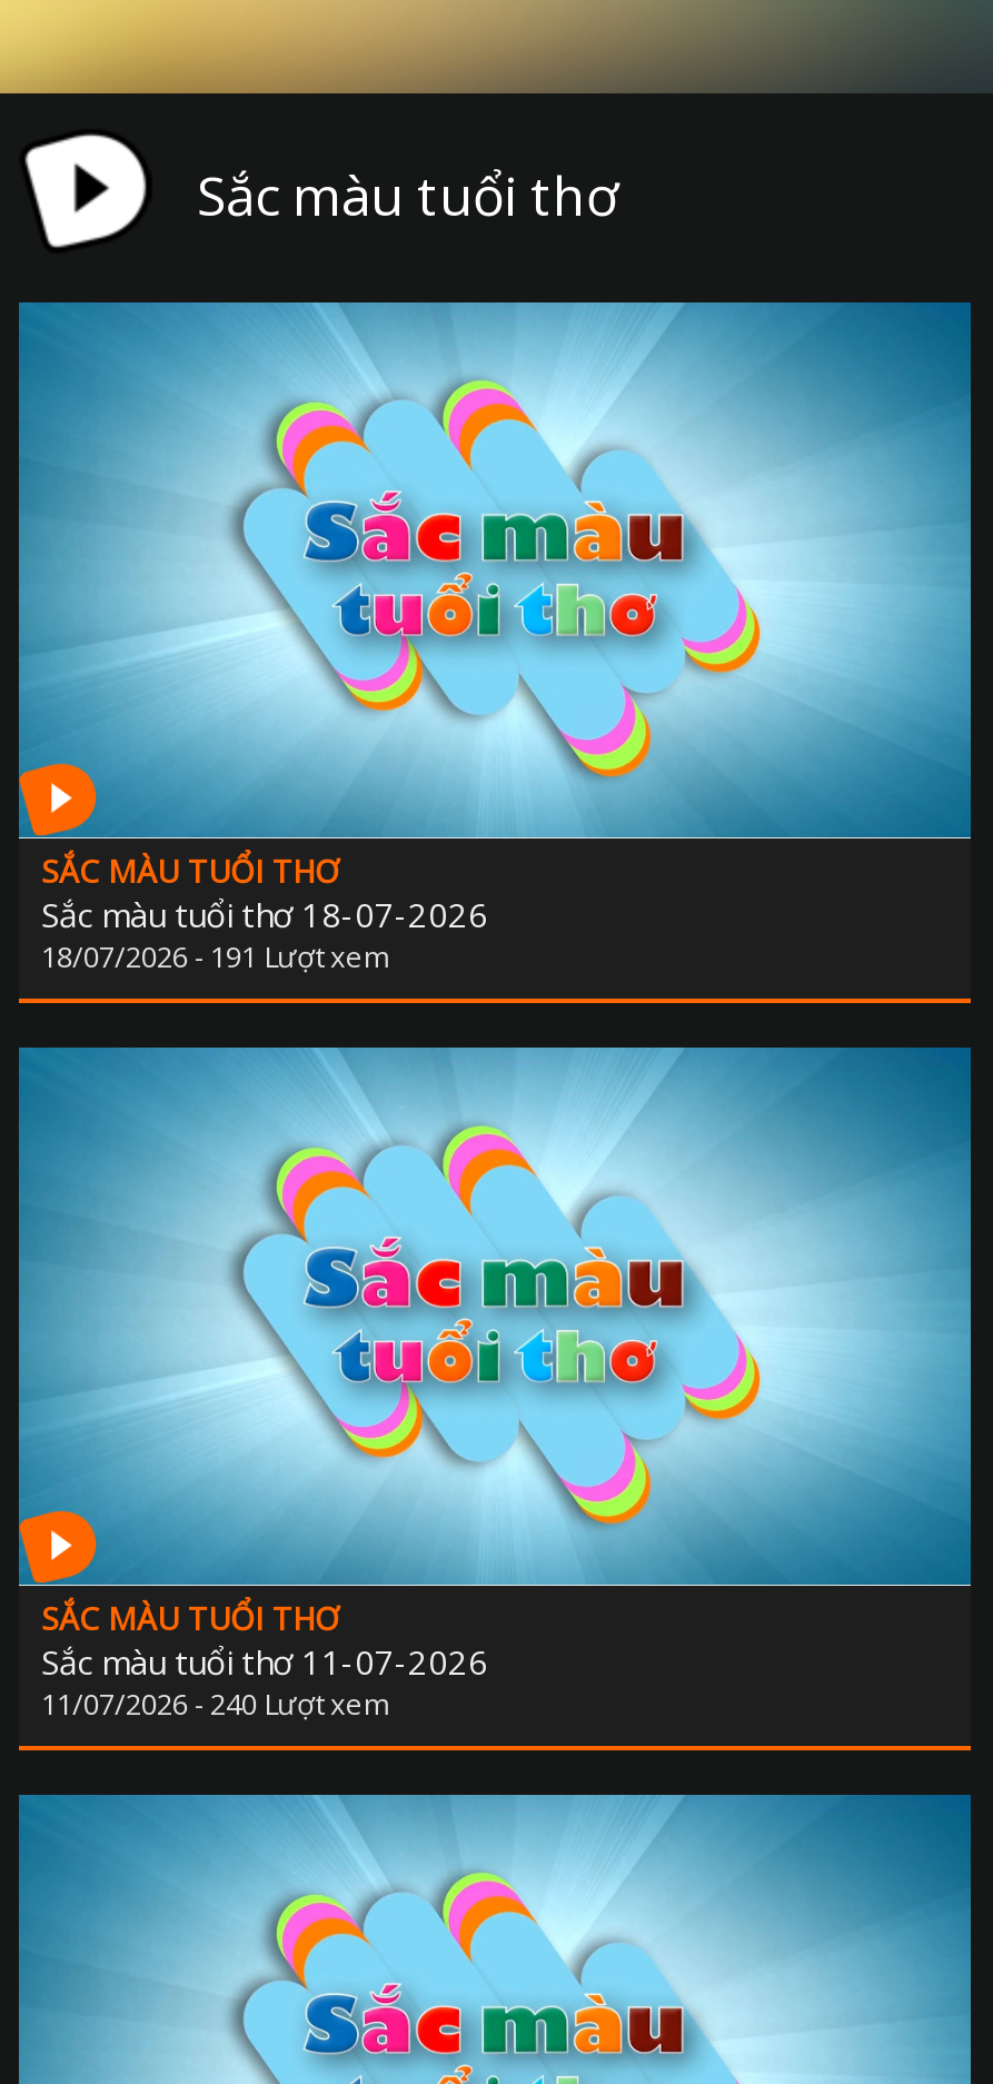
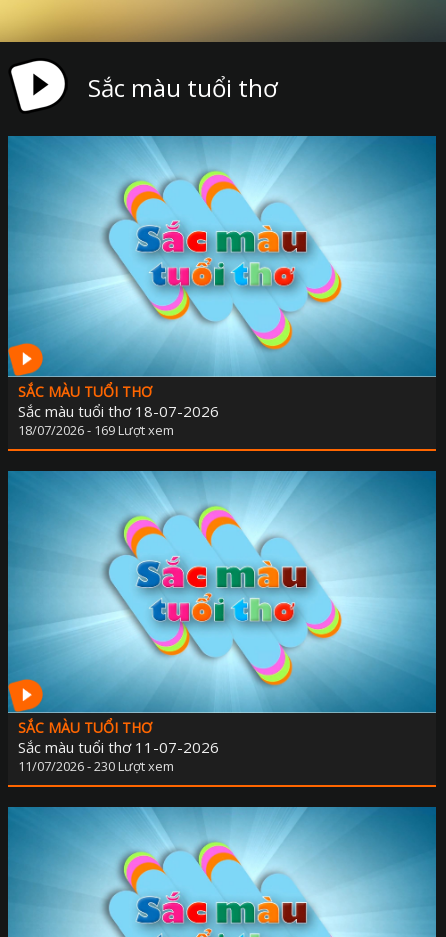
[41,937,388,977] 18/07/2026 - 191 Lượt xem -> [18,421,174,439] 18/07/2026 - 169 Lượt xem
[41,1683,388,1723] 11/07/2026 - 240 Lượt xem -> [18,757,174,775] 11/07/2026 - 230 Lượt xem

